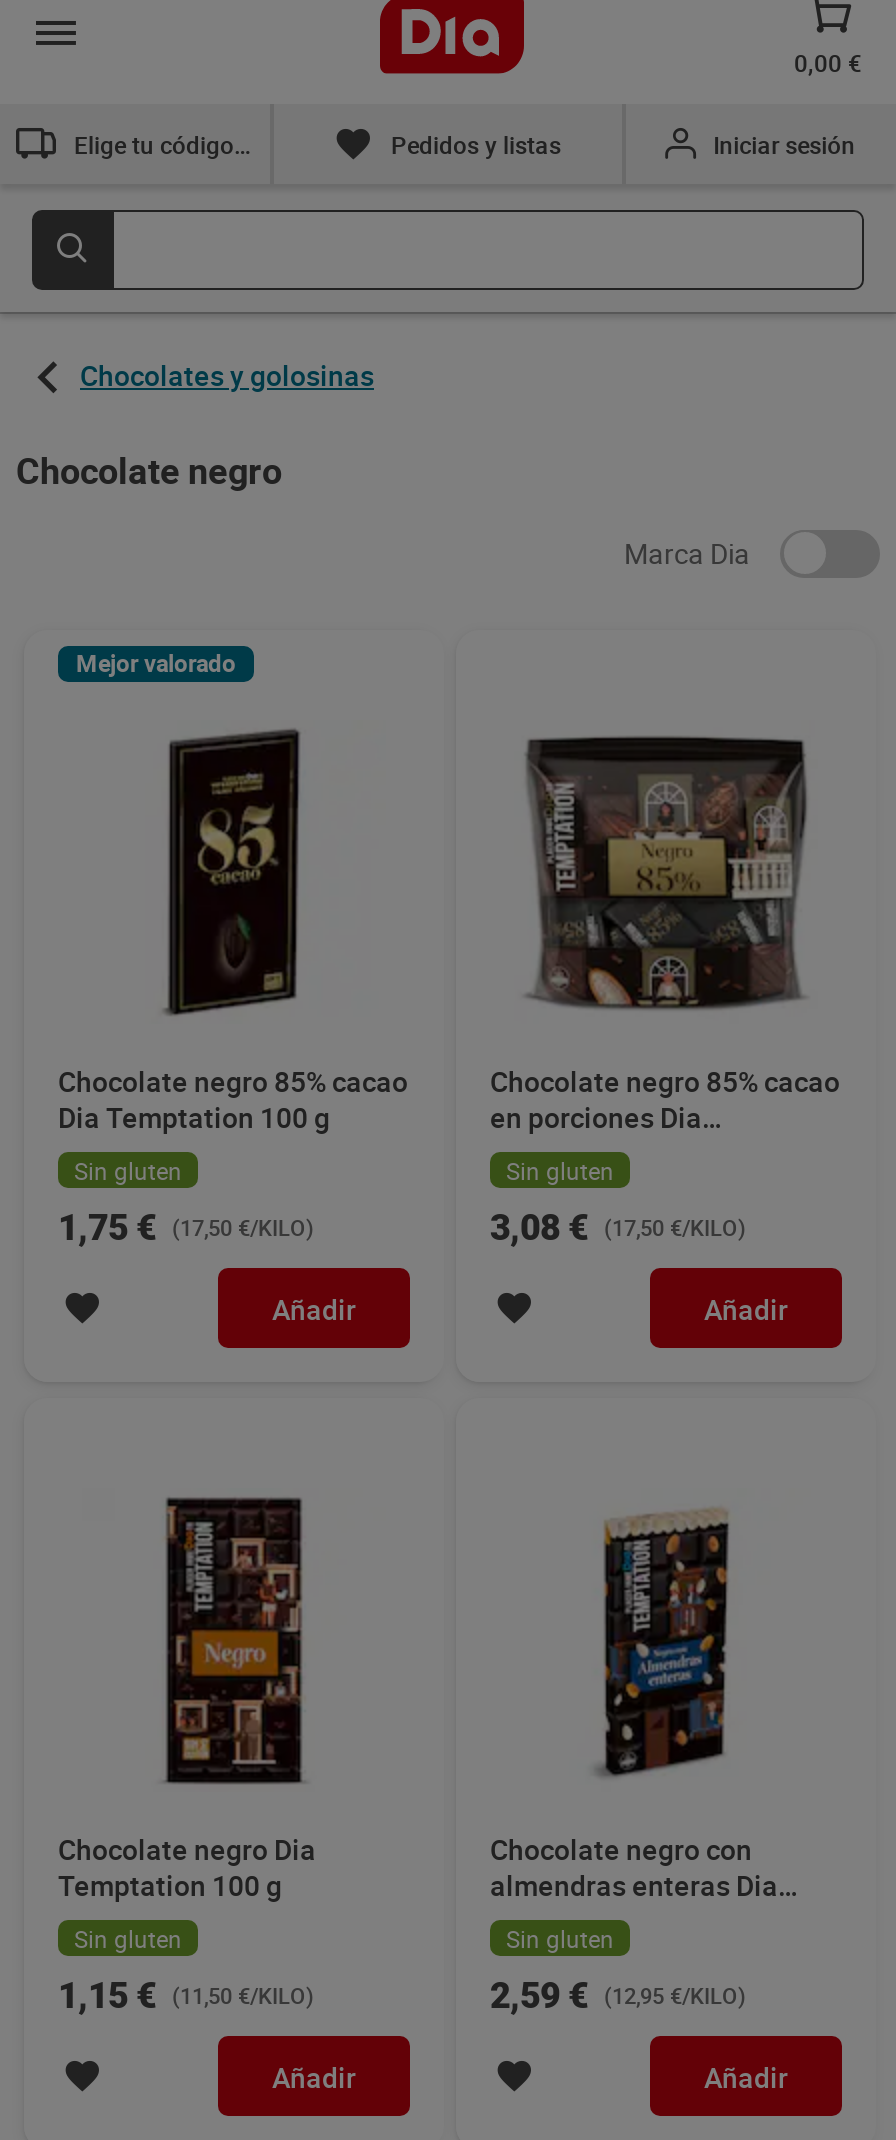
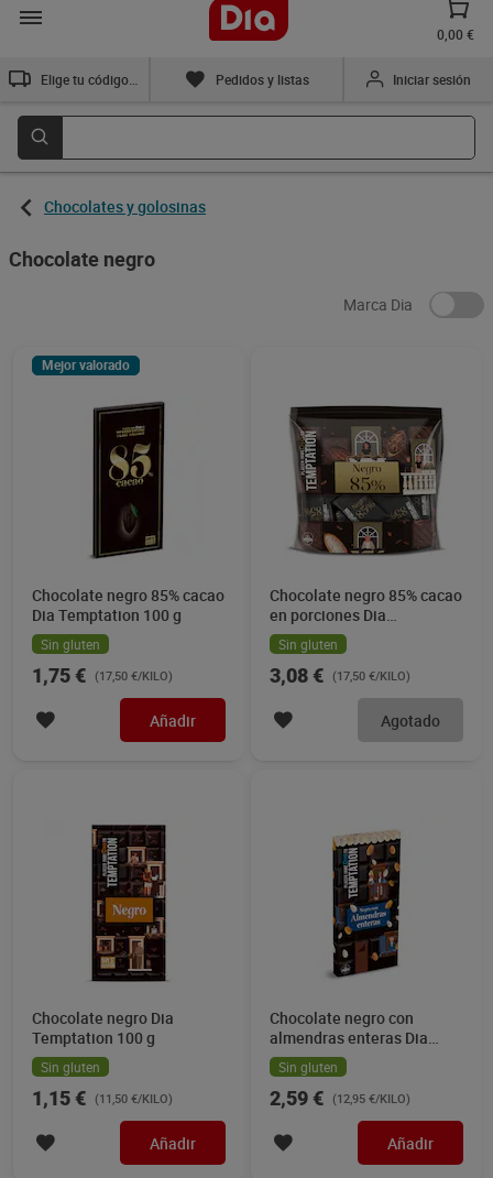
[704,1289,788,1327] Añadir -> [381,710,440,730] Agotado

